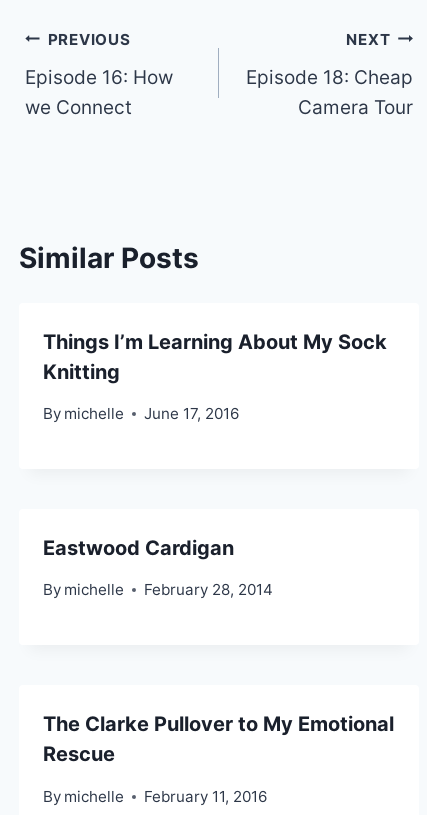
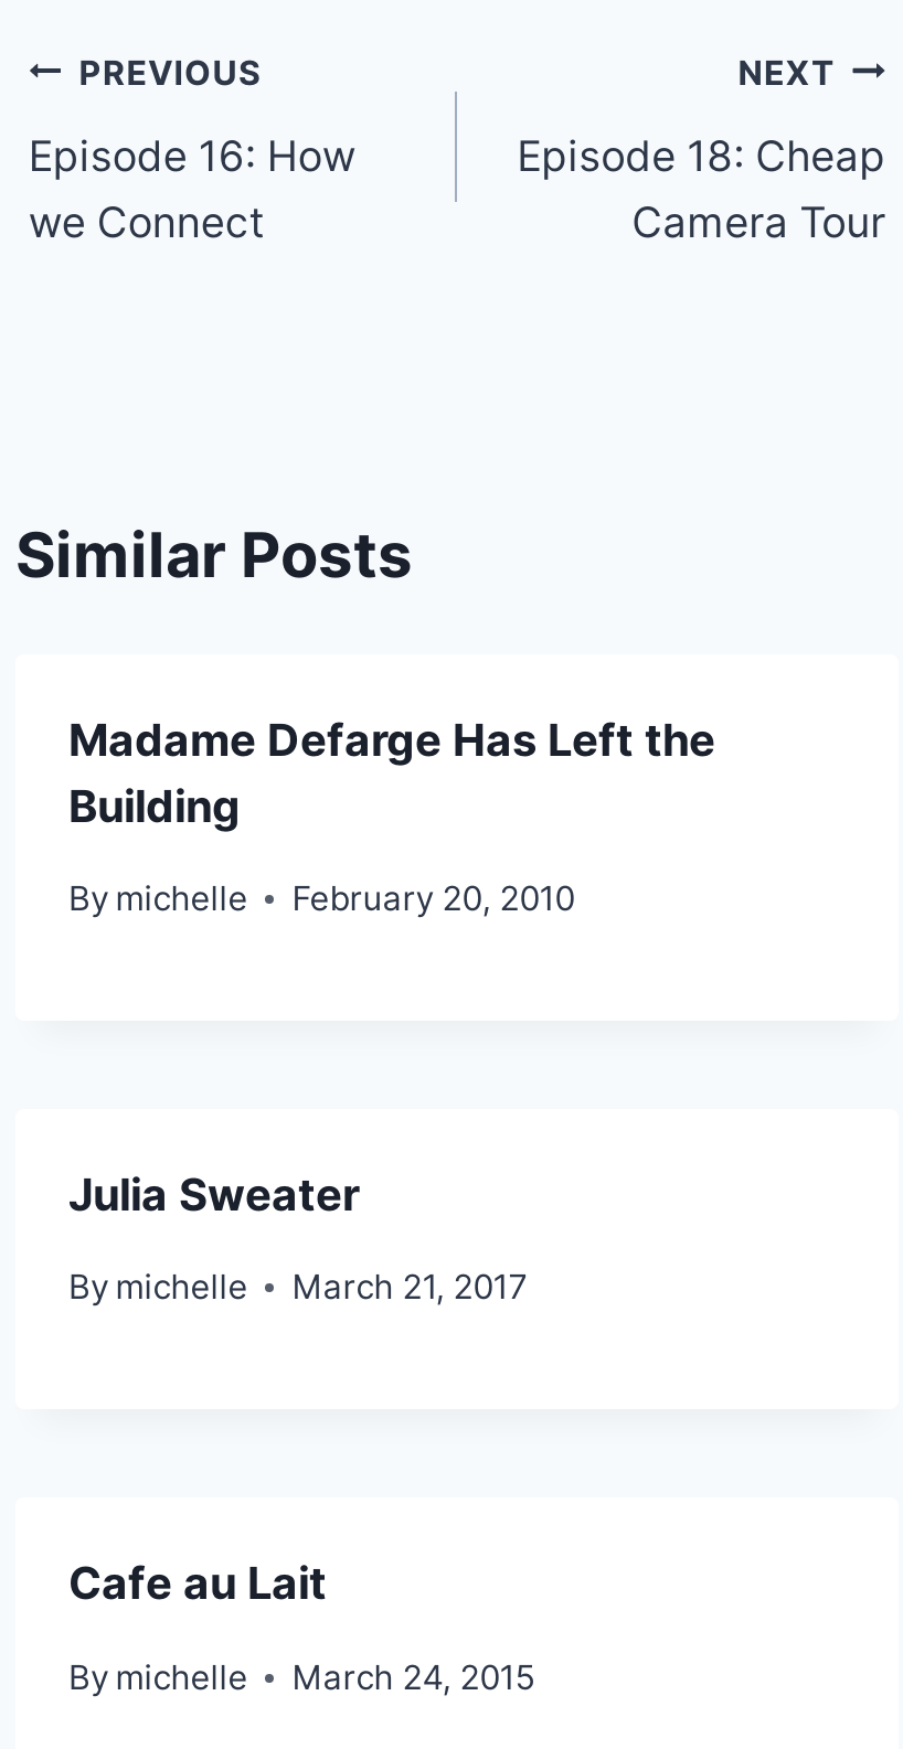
[43,330,387,384] Things I’m Learning About My Sock | Knitting -> [68,714,715,833] Madame Defarge Has Left the | Building
[43,404,239,423] By michelle June 17, 2016 -> [68,878,574,920] By michelle February 20, 2010
[43,536,234,560] Eastwood Cardigan -> [68,1169,360,1222] Julia Sweater
[43,580,273,599] By michelle February 28, 2014 -> [68,1267,528,1308] By michelle March 21, 2017
[43,712,394,766] The Clarke Pullover to My Emotional | Rescue -> [68,1558,327,1611] Cafe au Lait
[43,787,267,806] By michelle February 11, 2016 -> [68,1655,535,1697] By michelle March 24, 2015

